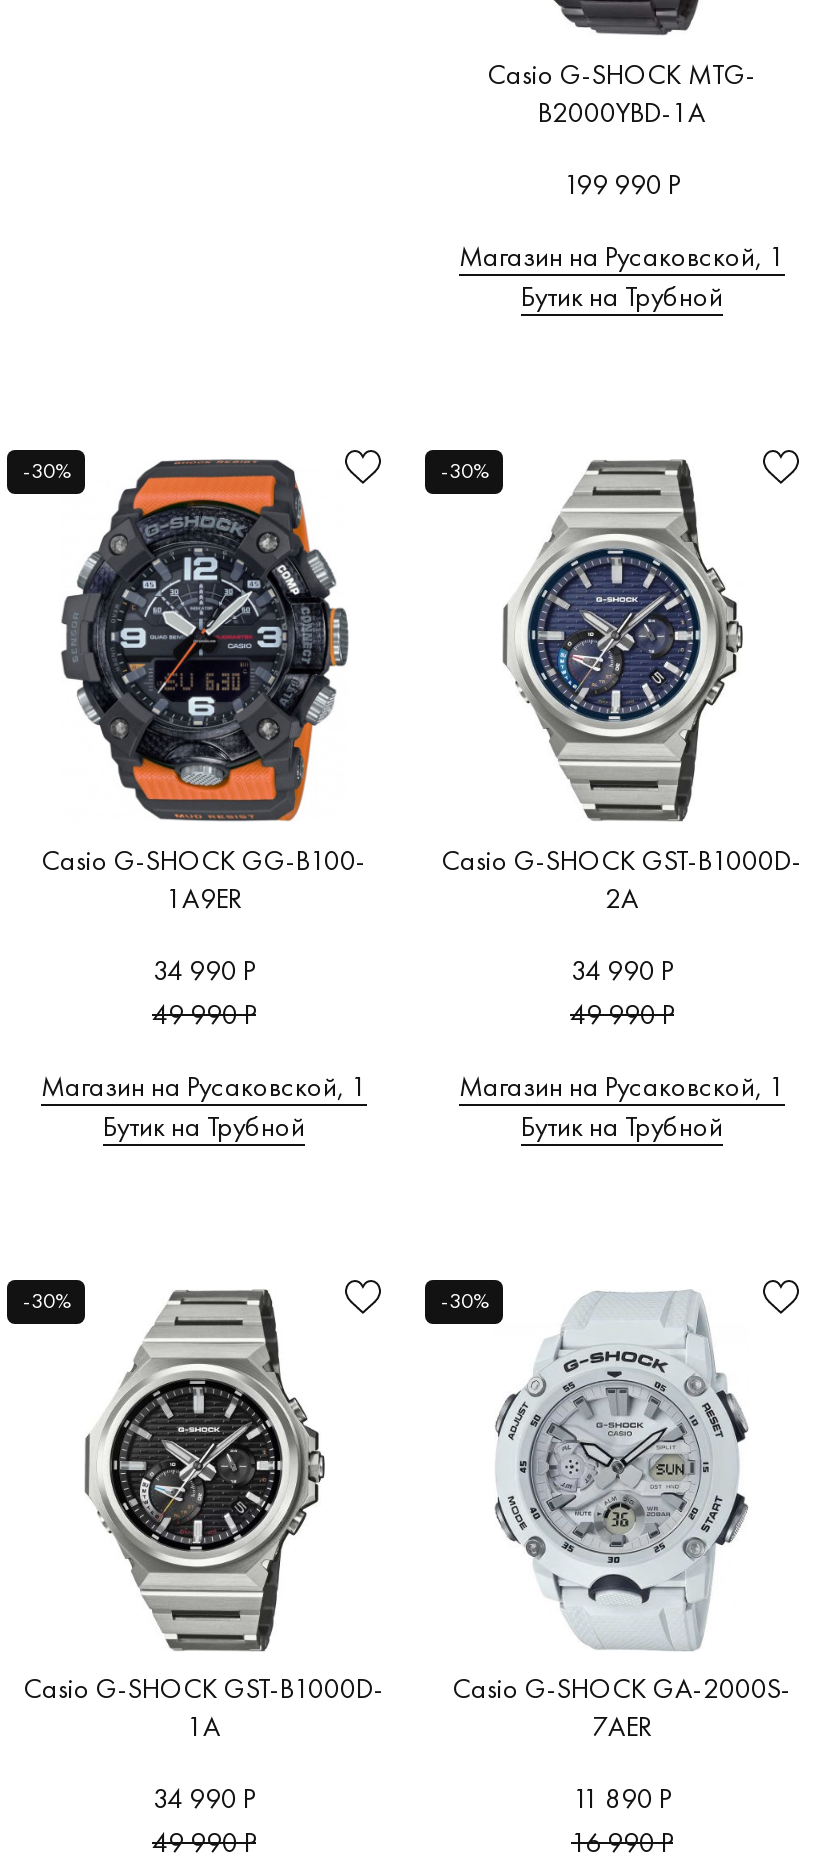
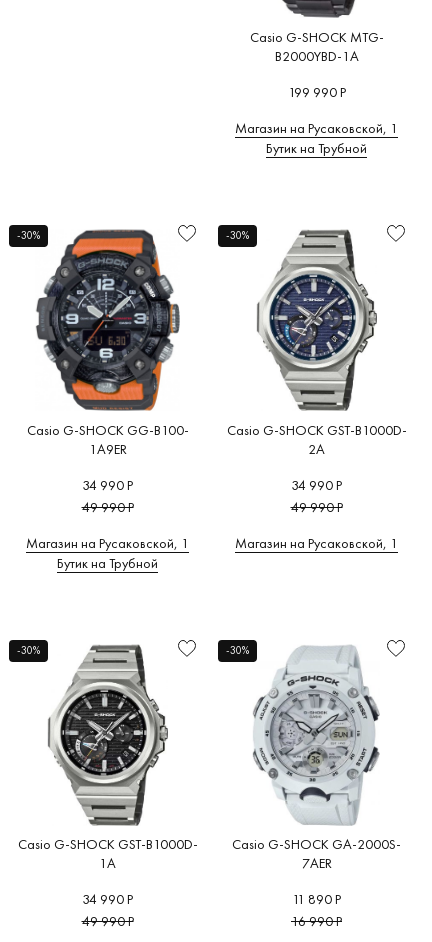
[521,1107,723,1143] Бутик на Трубной -> none

